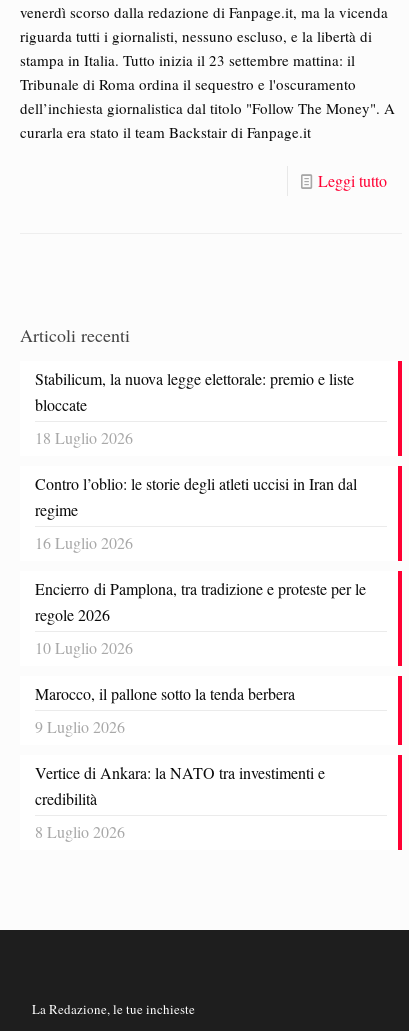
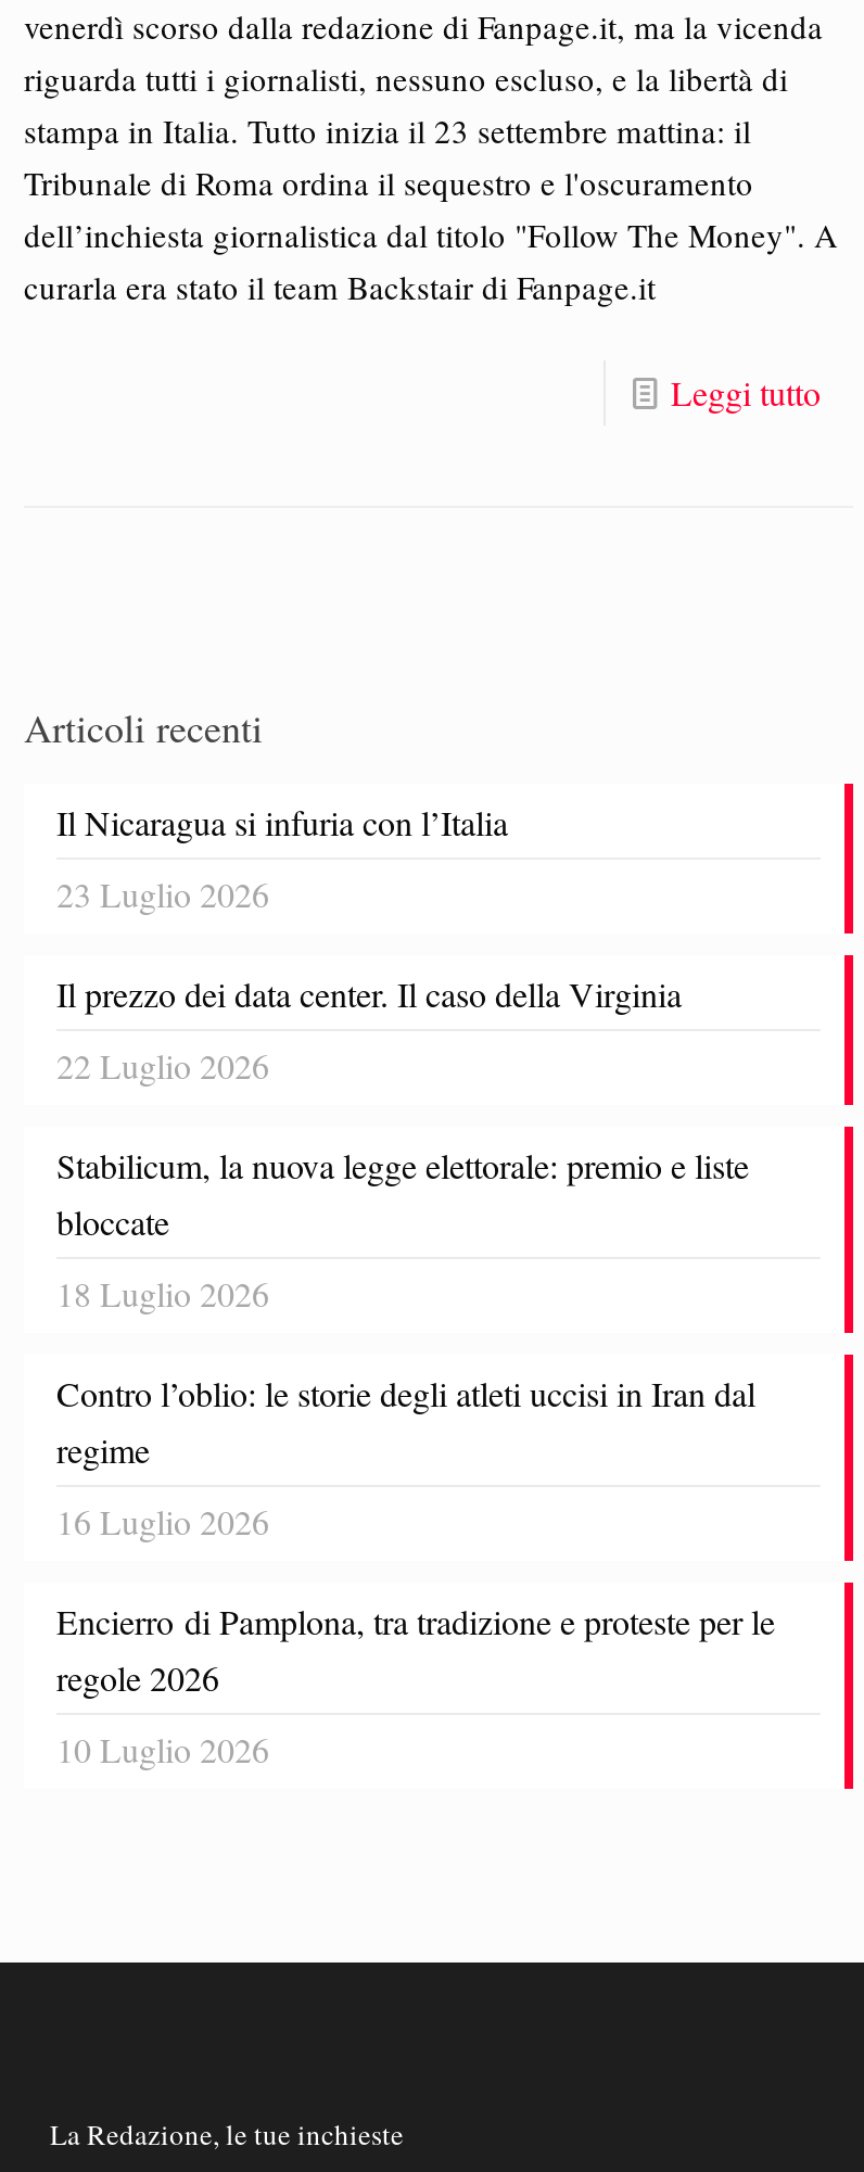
none -> [56,800,682,1088] Il Nicaragua si infuria con l’Italia | 23 Luglio 2026 | Il prezzo dei data center. Il caso della Virginia | 22 Luglio 2026
moved [35,368,366,658] -> [56,1143,775,1772]: Stabilicum, la nuova legge elettorale: premio e liste | bloccate | 18 Luglio 2026 | ... | regole 2026 | 10 Luglio 2026
[35,683,325,842] Marocco, il pallone sotto la tenda berbera | 9 Luglio 2026 | Vertice di Ankara: la NATO tra investimenti e | credibilità | 8 Luglio 2026 -> none

